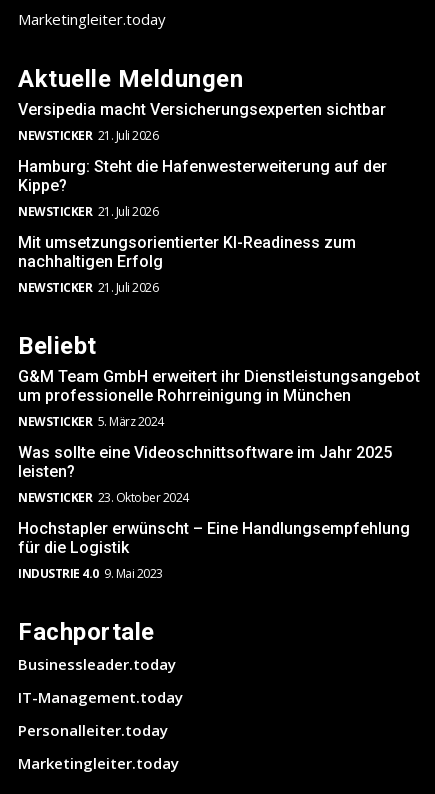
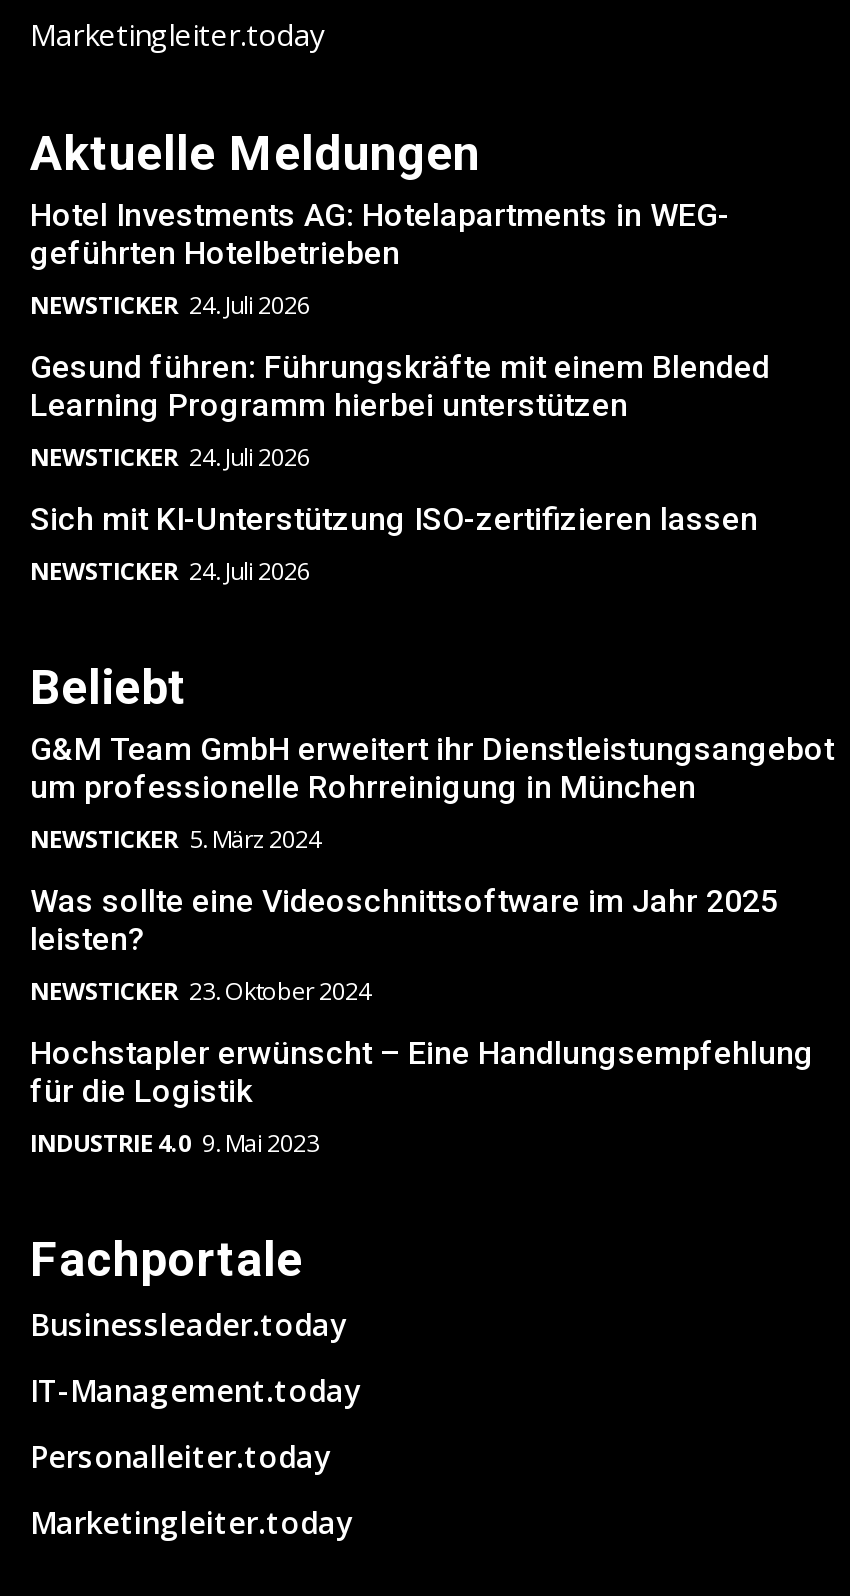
[18,100,386,144] Versipedia macht Versicherungsexperten sichtbar | NEWSTICKER 21. Juli 2026 -> [30,197,730,323] Hotel Investments AG: Hotelapartments in WEG- | geführten Hotelbetrieben | NEWSTICKER 24. Juli 2026
[18,157,387,220] Hamburg: Steht die Hafenwesterweiterung auf der | Kippe? | NEWSTICKER 21. Juli 2026 -> [30,349,770,475] Gesund führen: Führungskräfte mit einem Blended | Learning Programm hierbei unterstützen | NEWSTICKER 24. Juli 2026
[18,233,356,296] Mit umsetzungsorientierter KI-Readiness zum | nachhaltigen Erfolg | NEWSTICKER 21. Juli 2026 -> [30,501,758,589] Sich mit KI-Unterstützung ISO-zertifizieren lassen | NEWSTICKER 24. Juli 2026

